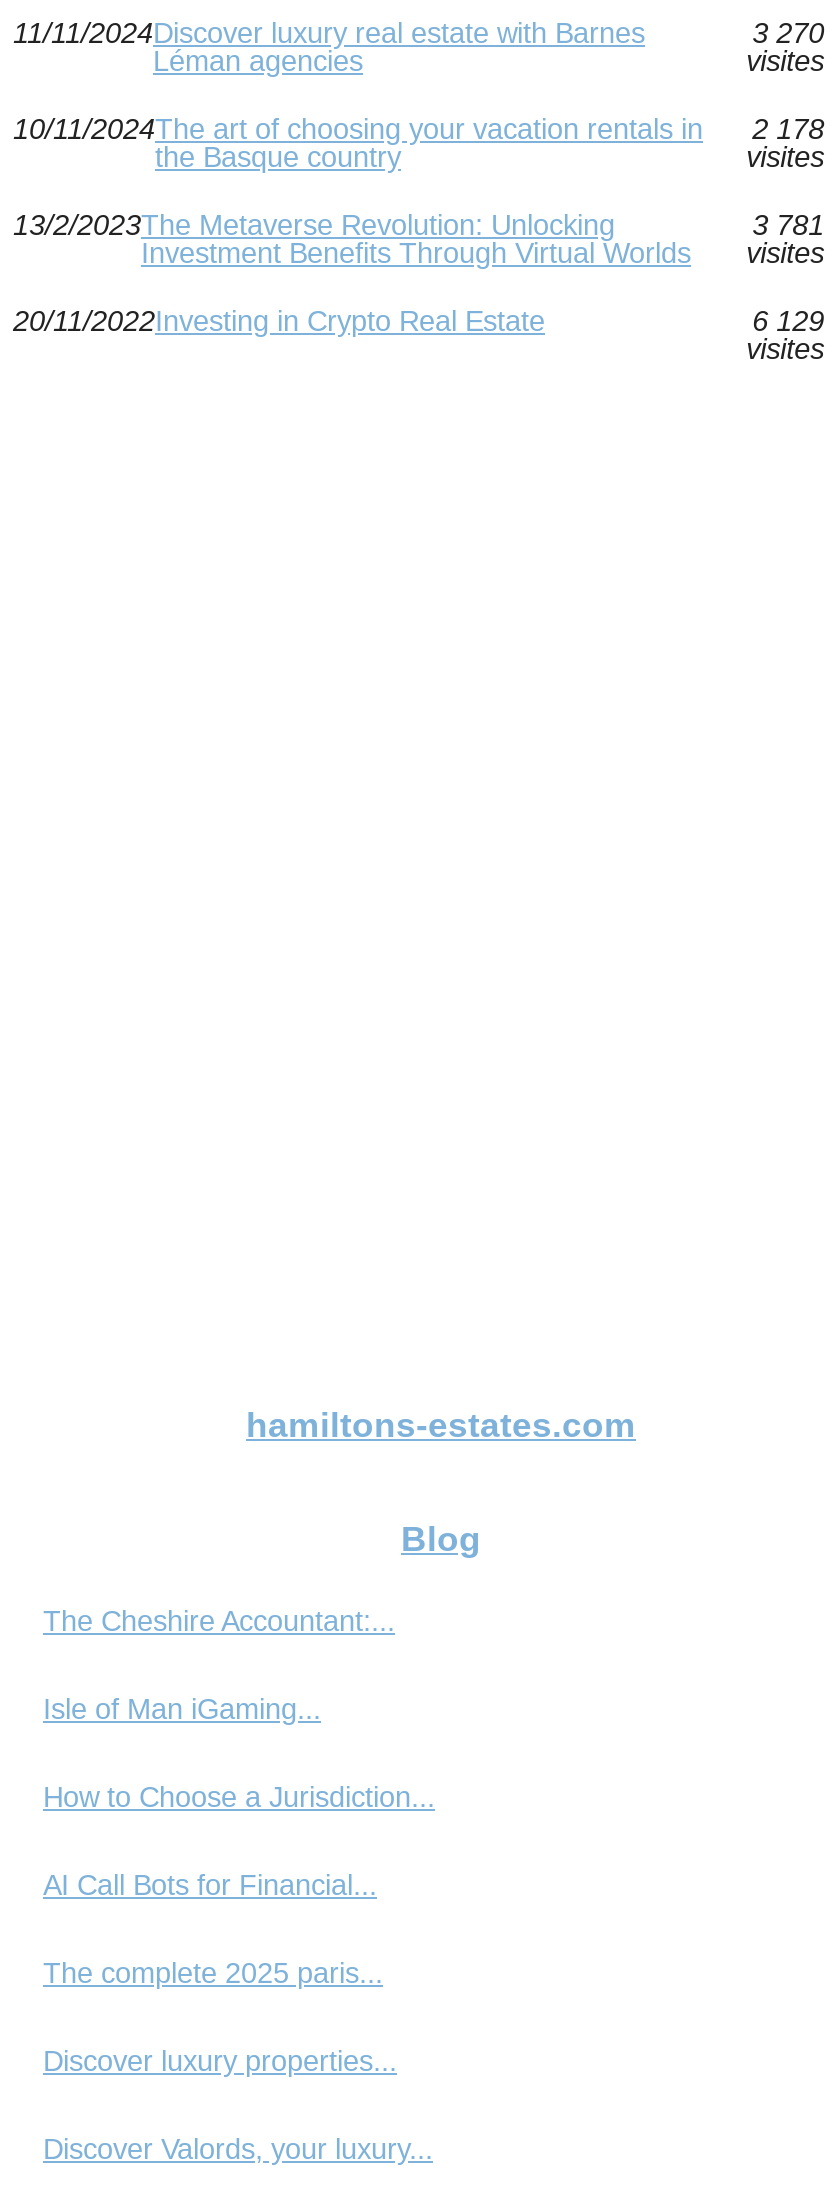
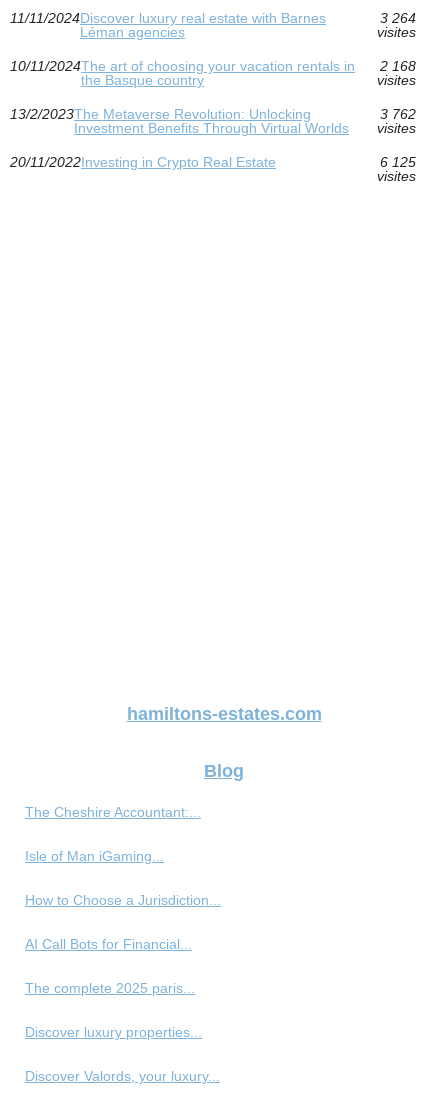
[752,18,824,50] 3 270 -> [380,10,416,26] 3 264
[13,114,824,146] 10/11/2024The art of choosing your vacation rentals in 2 178 -> [10,58,416,74] 10/11/2024The art of choosing your vacation rentals in 2 168
[752,210,824,242] 3 781 -> [380,106,416,122] 3 762
[752,306,824,338] 6 129 -> [380,154,416,170] 6 125

